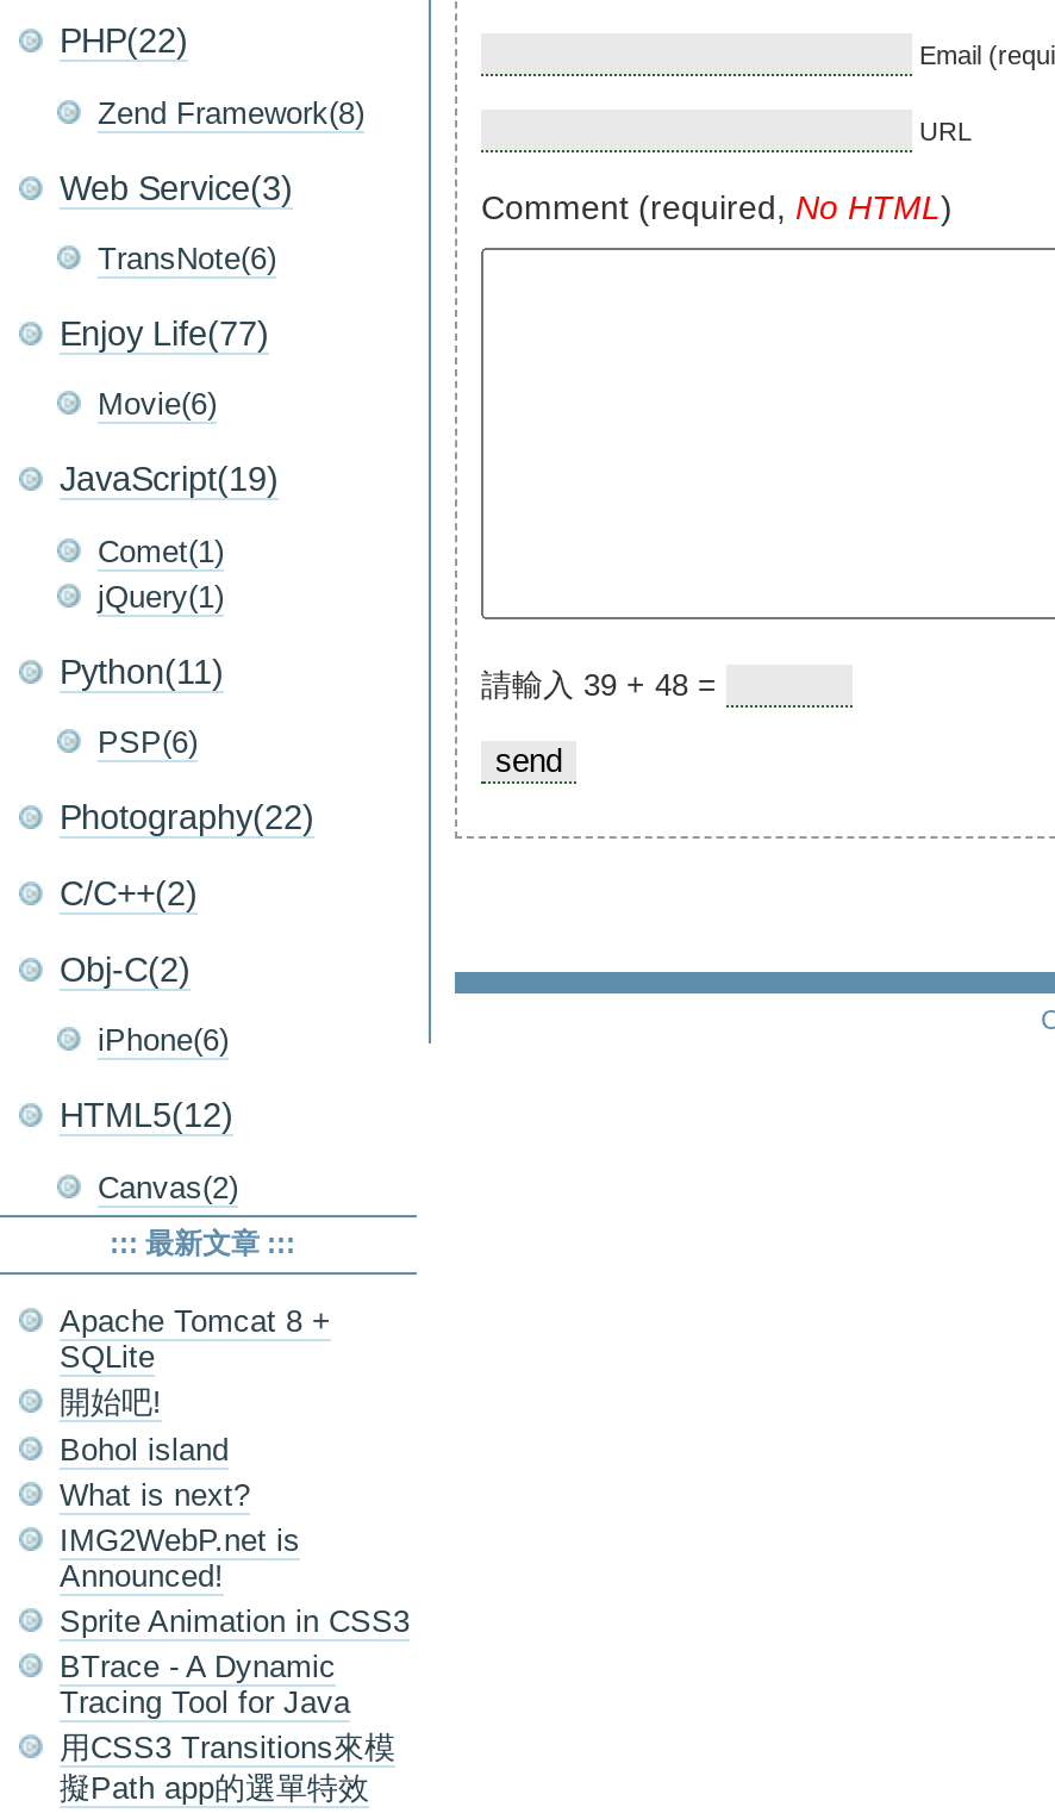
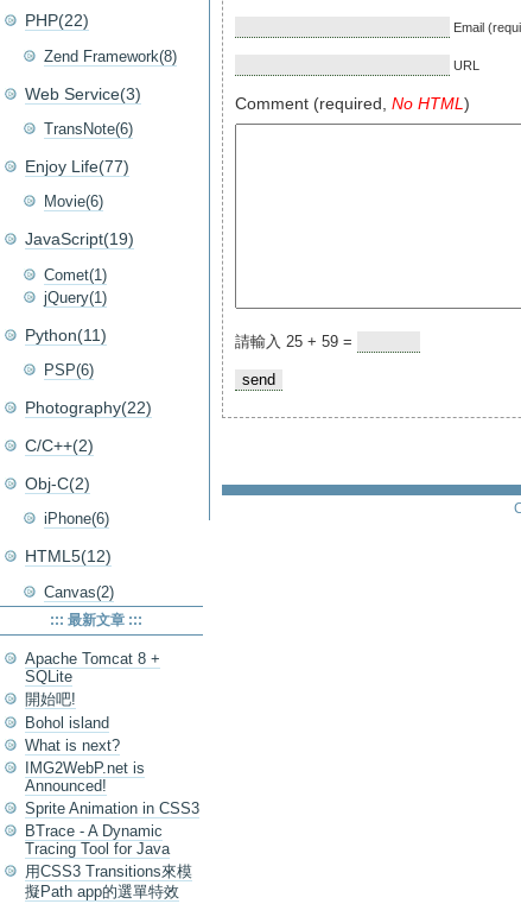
[481,667,726,702] 請輸入 39 + 48 = -> [235,332,357,350] 請輸入 25 + 59 =

